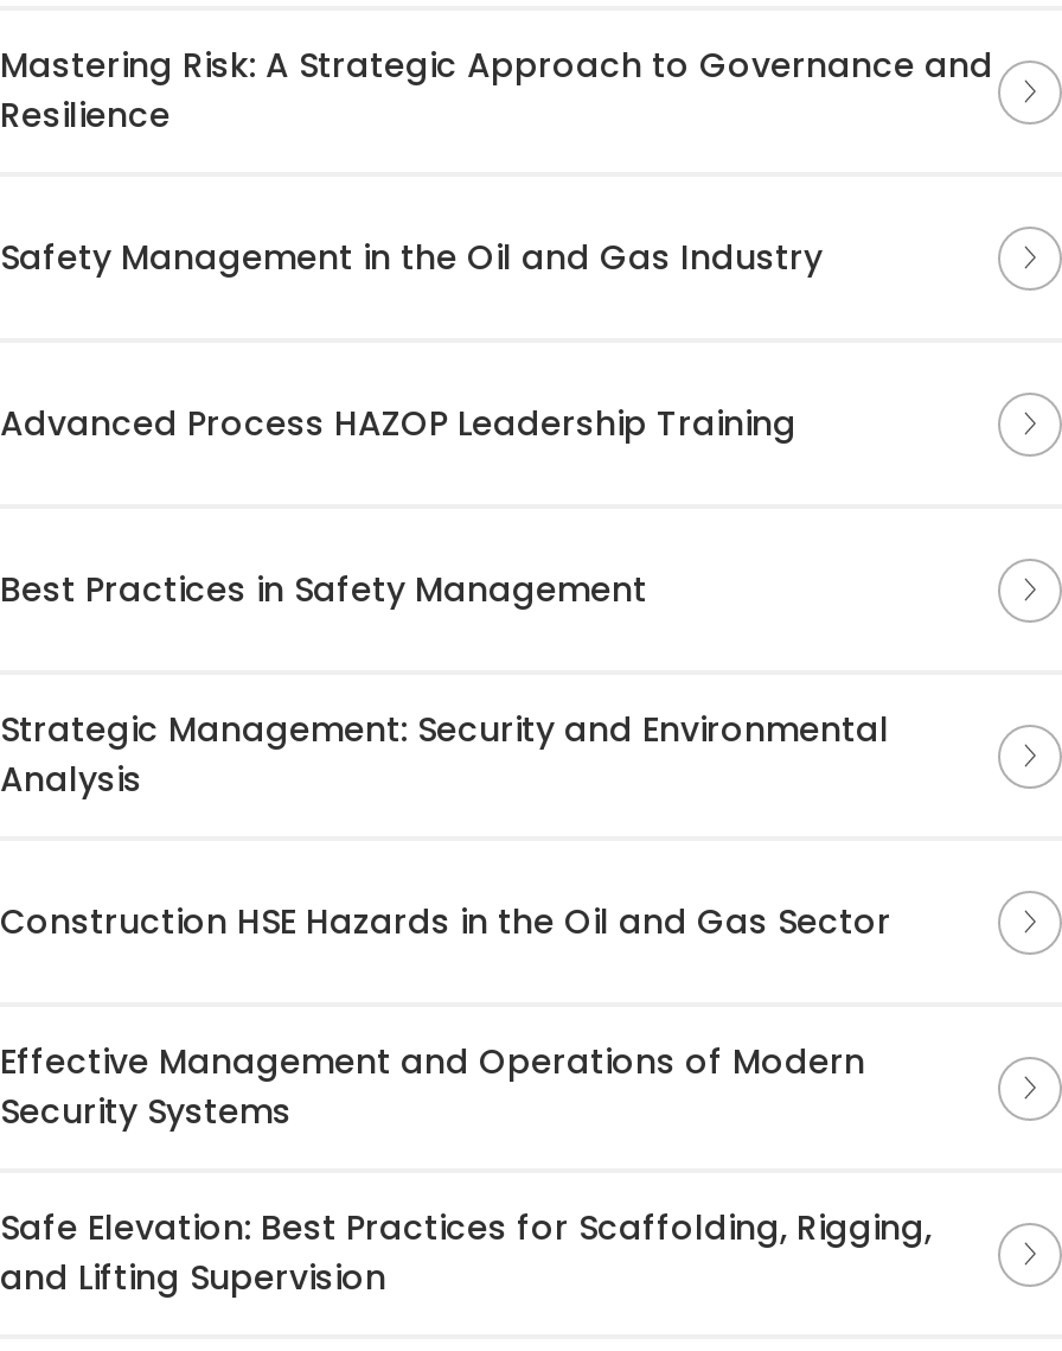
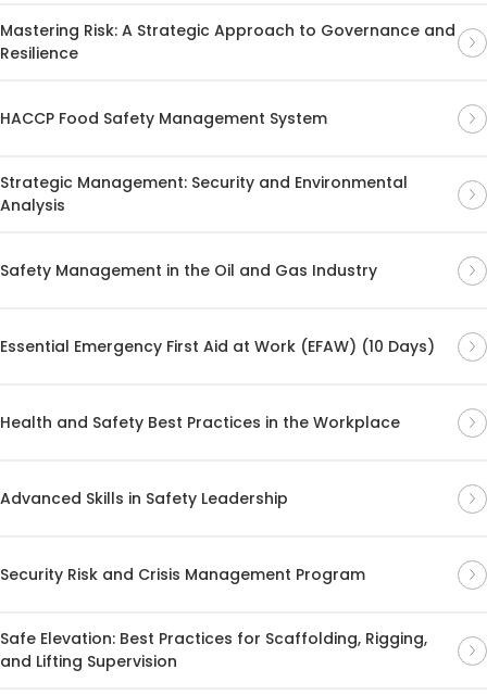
moved [0,232,823,280] -> [0,259,377,281]: Safety Management in the Oil and Gas Industry
[0,399,796,612] Advanced Process HAZOP Leadership Training | Best Practices in Safety Management -> [0,107,327,129] HACCP Food Safety Management System
moved [0,706,889,803] -> [0,172,408,216]: Strategic Management: Security and Environmental | Analysis
[0,897,891,1135] Construction HSE Hazards in the Oil and Gas Sector | Effective Management and Operations of Modern | Security Systems -> [0,335,435,585] Essential Emergency First Aid at Work (EFAW) (10 Days) | Health and Safety Best Practices in the Workplace | Advanced Skills in Safety Leadership | Security Risk and Crisis Management Program

